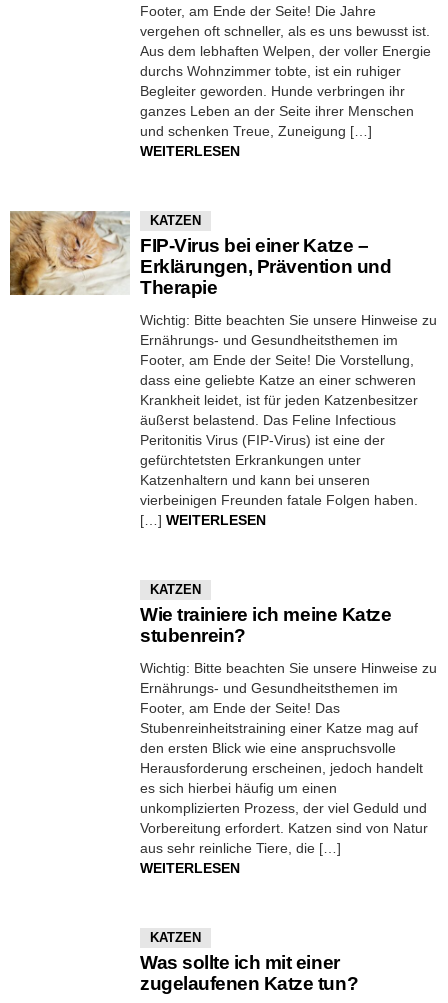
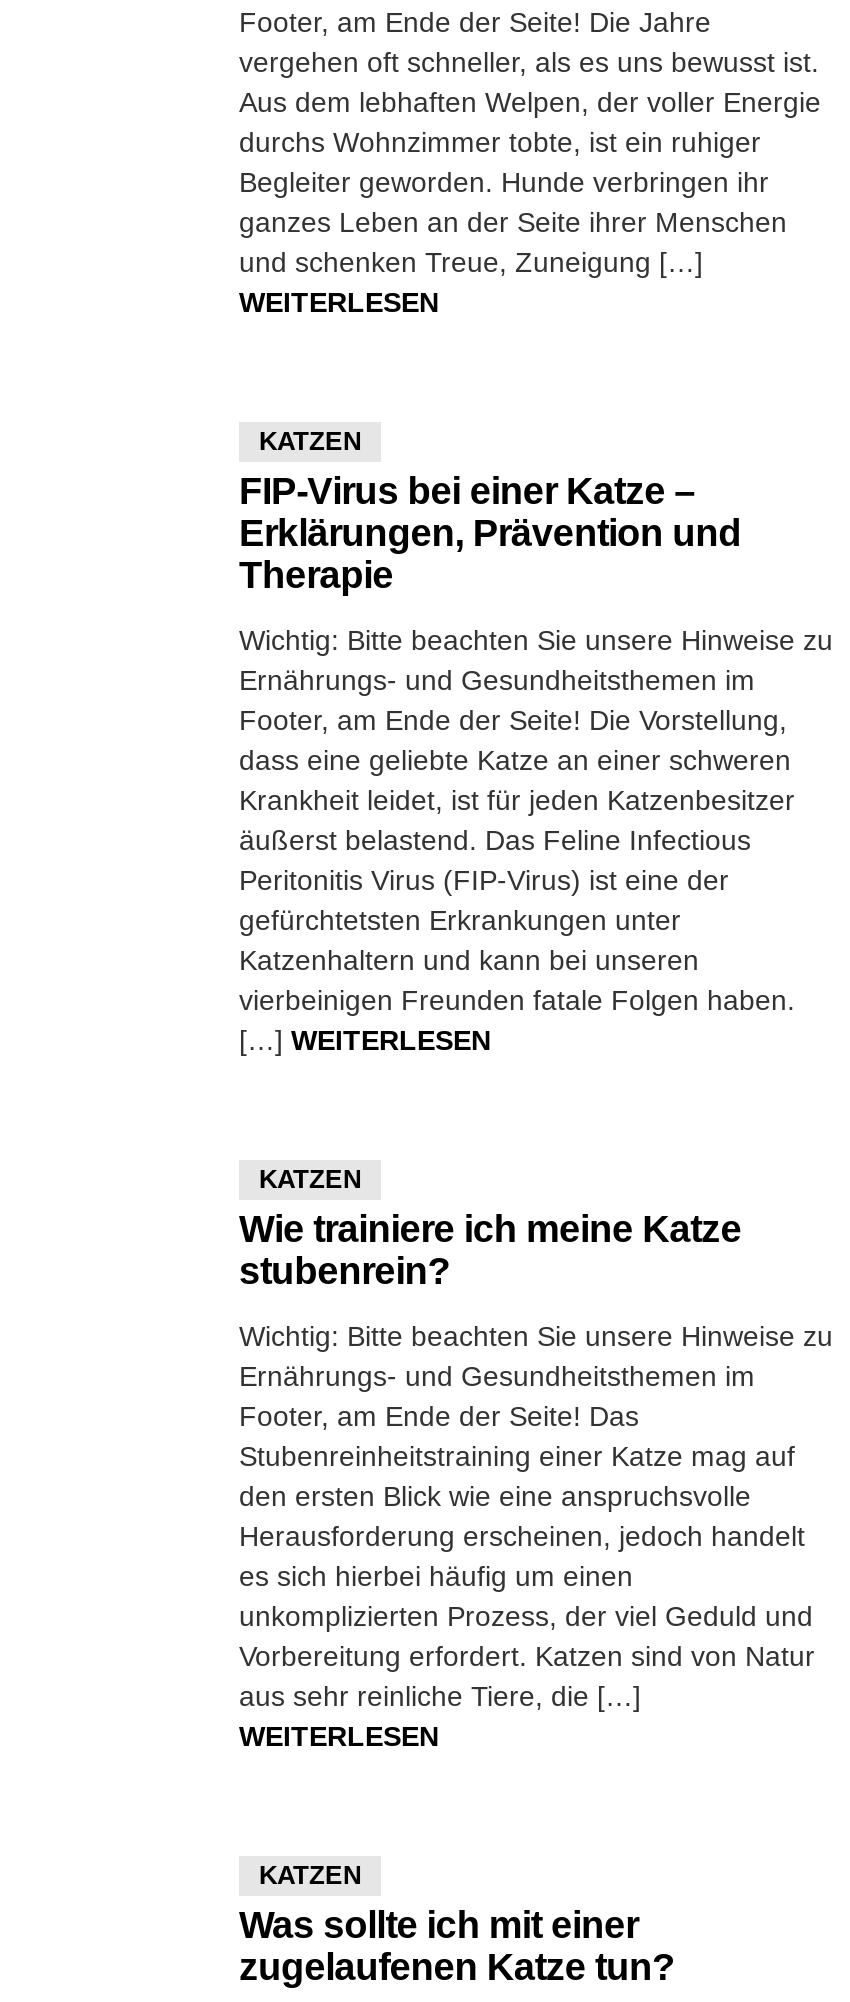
[9,210,130,296] [image] -> none

